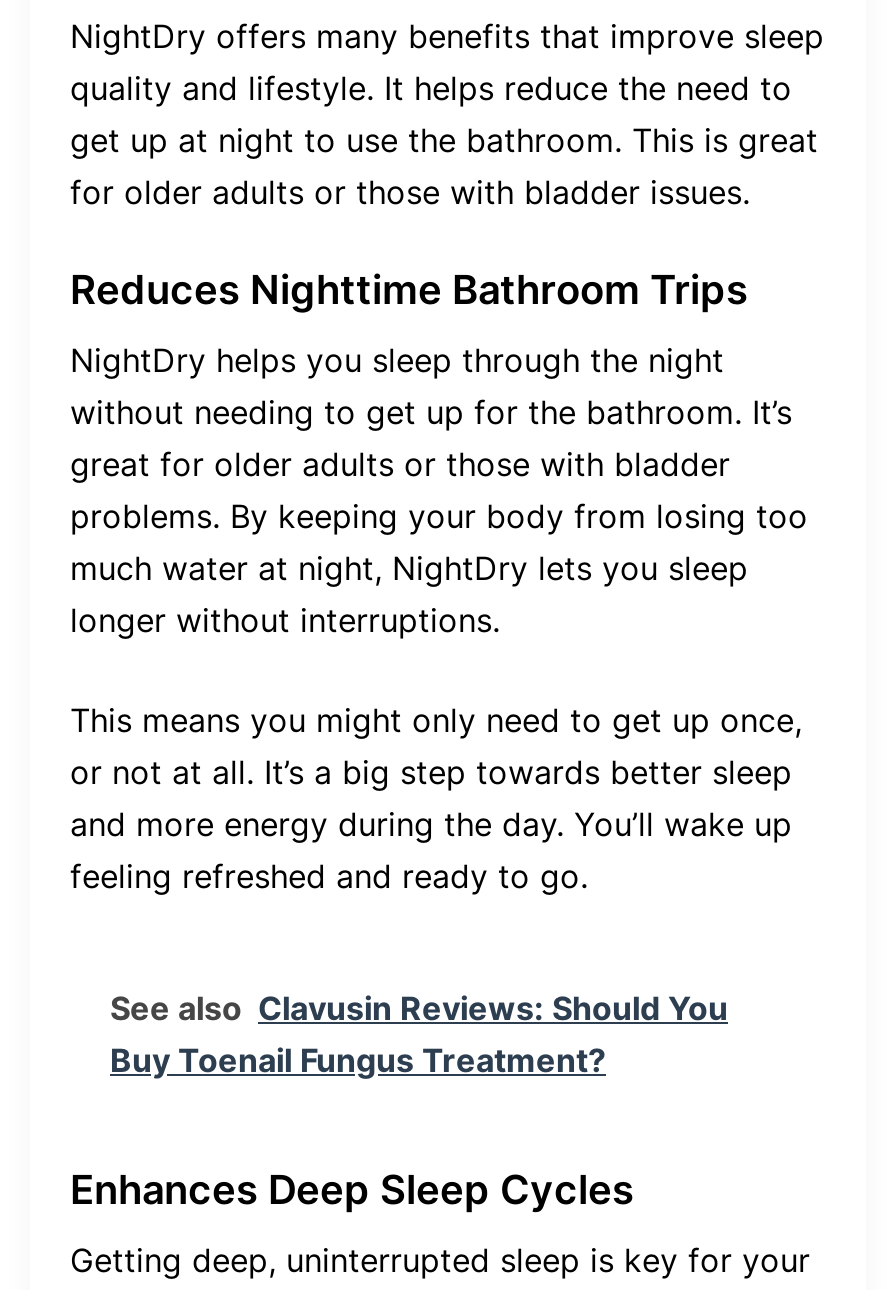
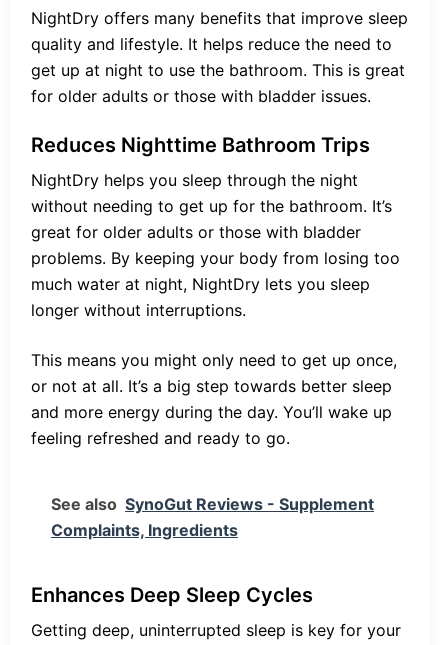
[110,988,728,1080] See also Clavusin Reviews: Should You | Buy Toenail Fungus Treatment? -> [51,494,374,540] See also SynoGut Reviews - Supplement | Complaints, Ingredients

